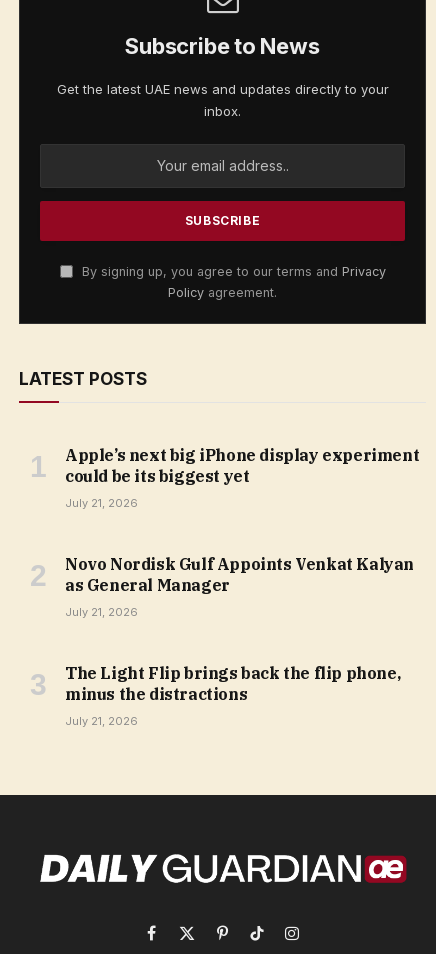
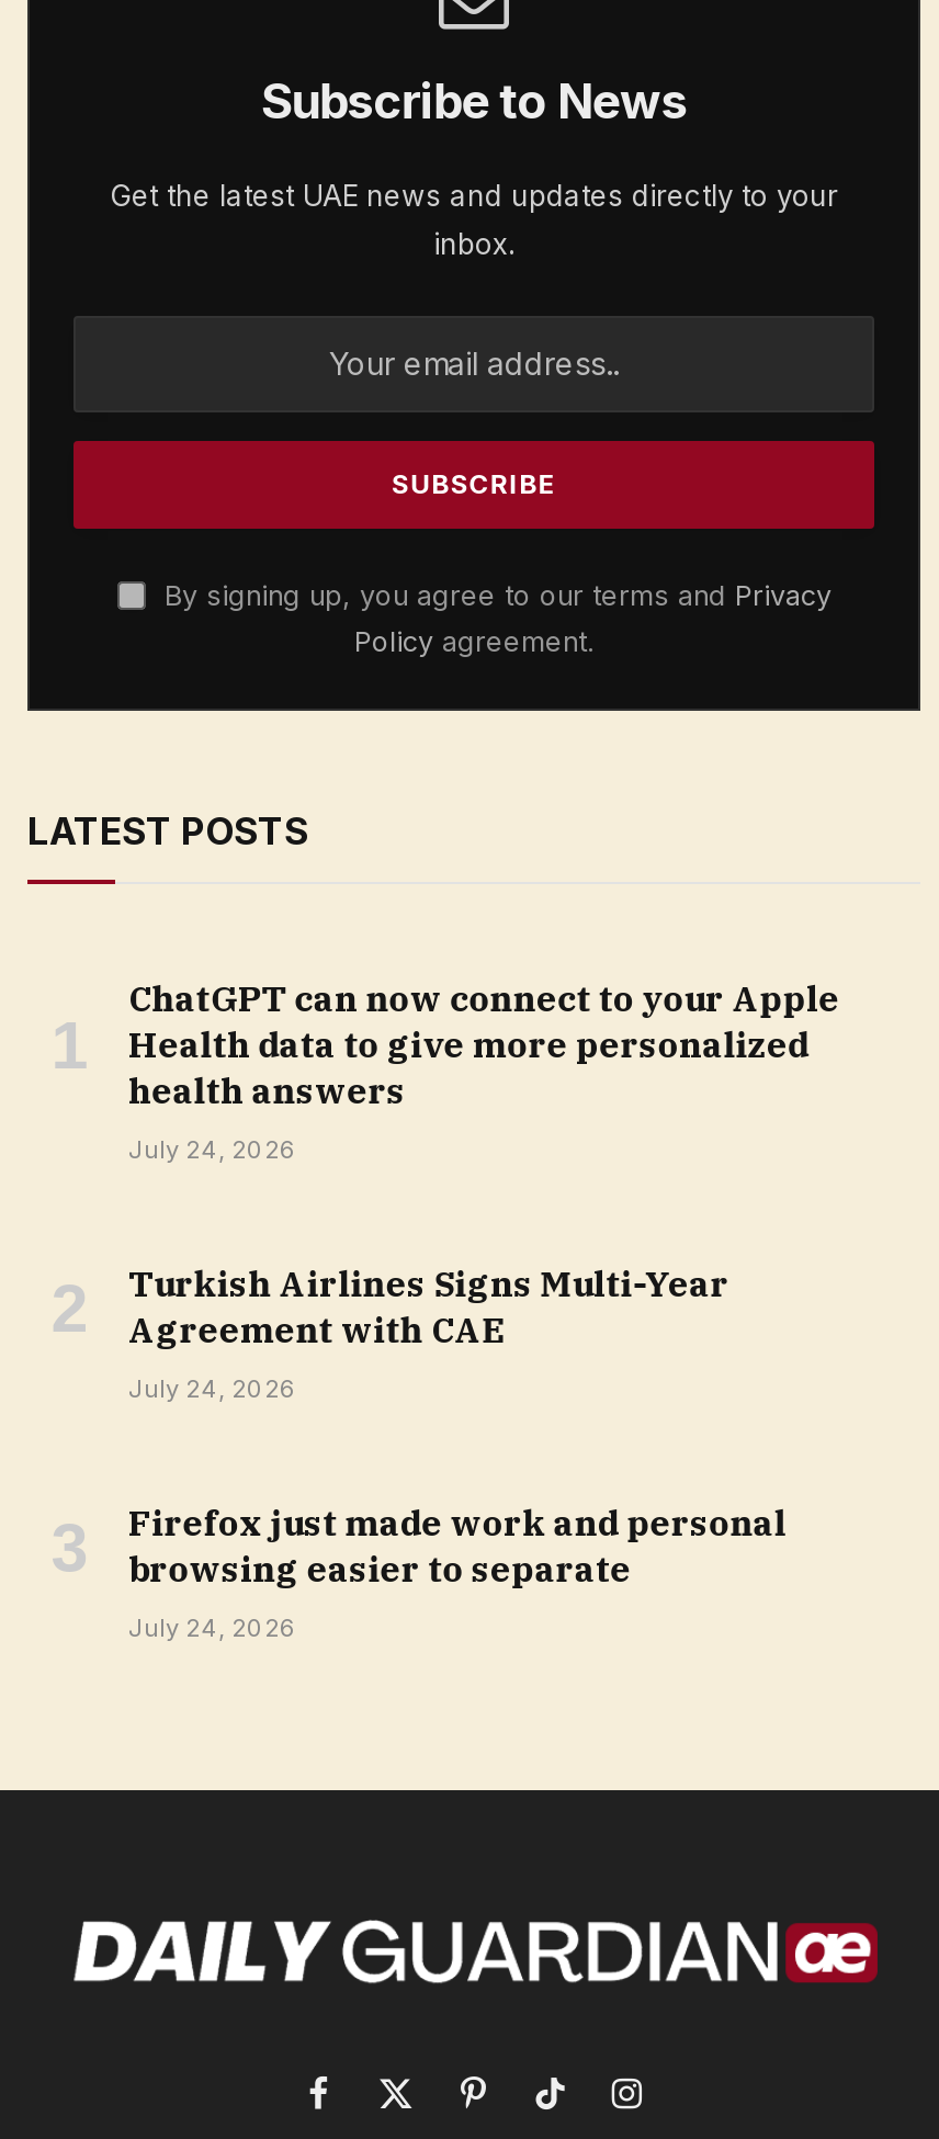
[65,445,419,486] Apple’s next big iPhone display experiment | could be its biggest yet -> [128,976,840,1112] ChatGPT can now connect to your Apple | Health data to give more personalized | health answers
[65,496,138,510] July 21, 2026 -> [128,1134,297,1164] July 24, 2026
[65,554,414,595] Novo Nordisk Gulf Appoints Venkat Kalyan | as General Manager -> [128,1261,729,1351] Turkish Airlines Signs Multi-Year | Agreement with CAE
[65,605,138,619] July 21, 2026 -> [128,1373,297,1404] July 24, 2026
[65,663,400,704] The Light Flip brings back the flip phone, | minus the distractions -> [128,1500,787,1590] Firefox just made work and personal | browsing easier to separate
[65,714,138,728] July 21, 2026 -> [128,1612,297,1643] July 24, 2026

